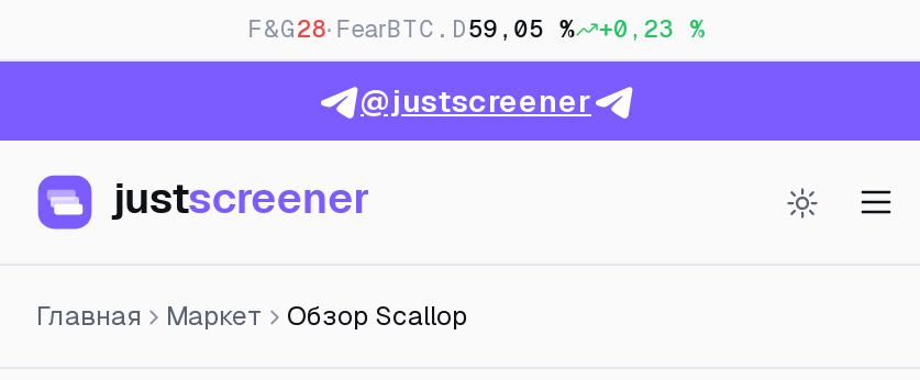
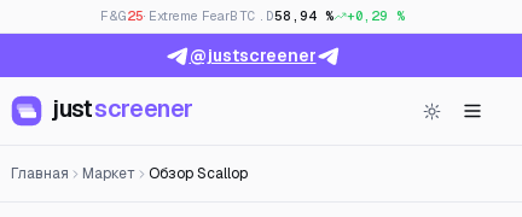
[248,13,704,44] F&G28 · FearBTC.D59,05 % | +0,23 % -> [100,7,405,24] F&G25 · Extreme FearBTC.D58,94 % | +0,29 %

